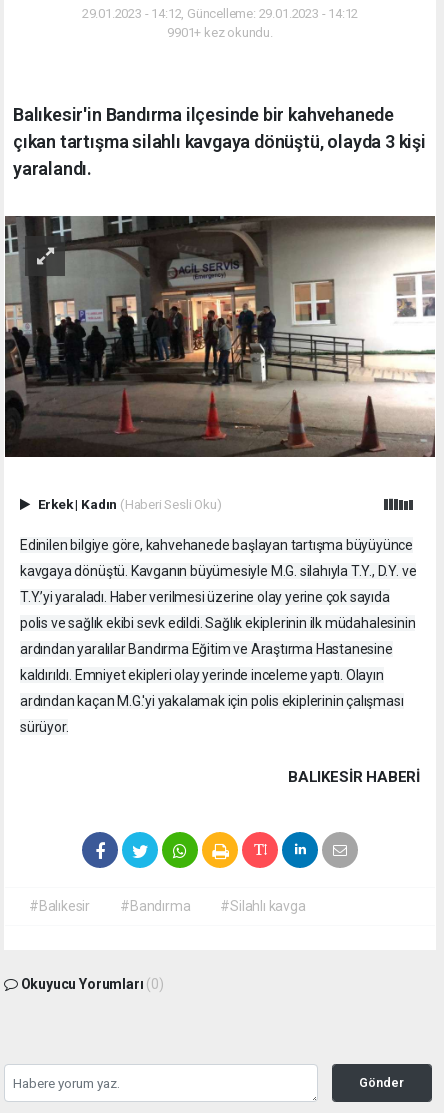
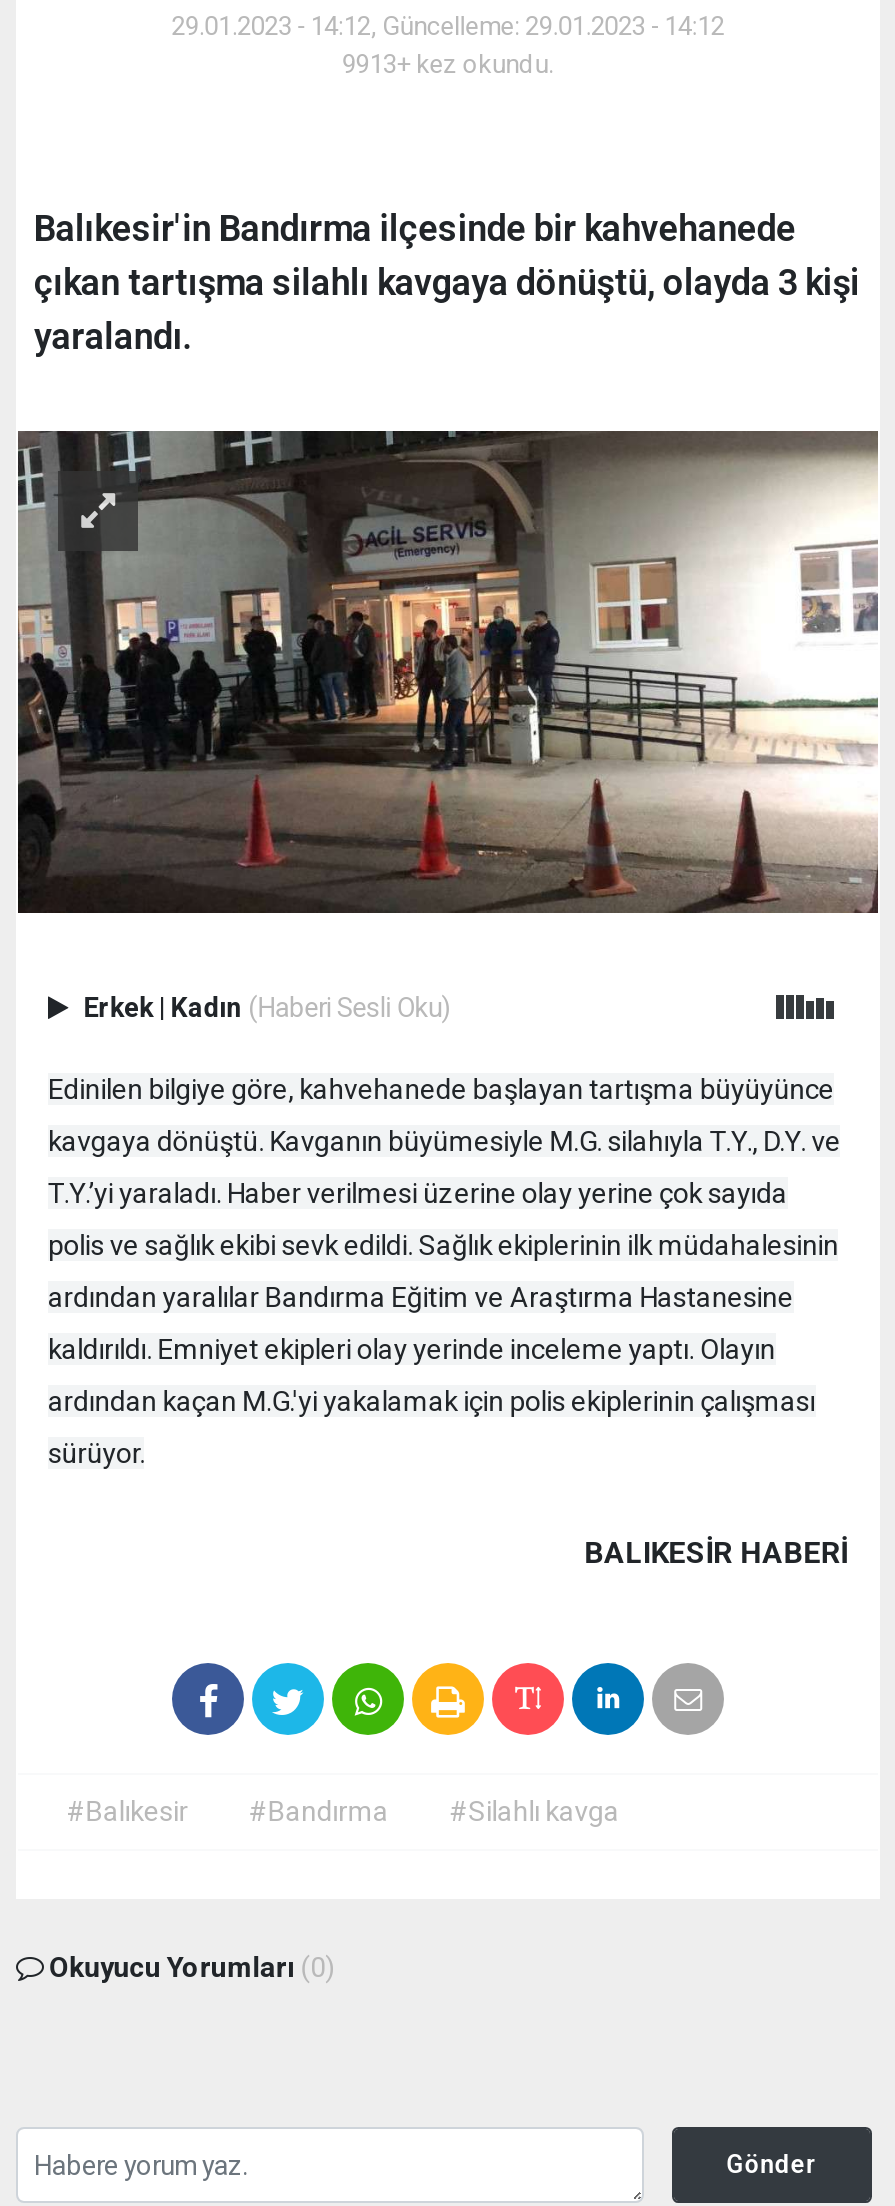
[167,25,273,40] 9901+ kez okundu. -> [342,49,554,79] 9913+ kez okundu.

